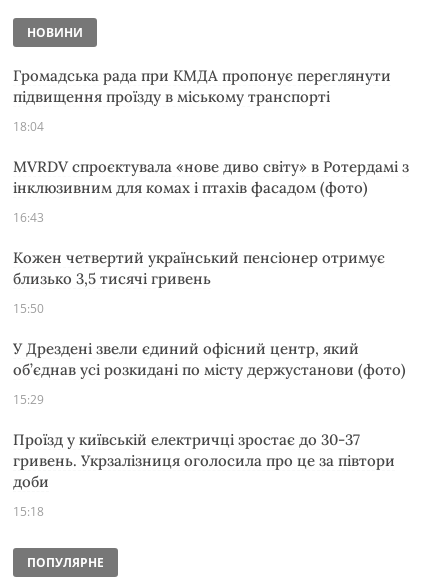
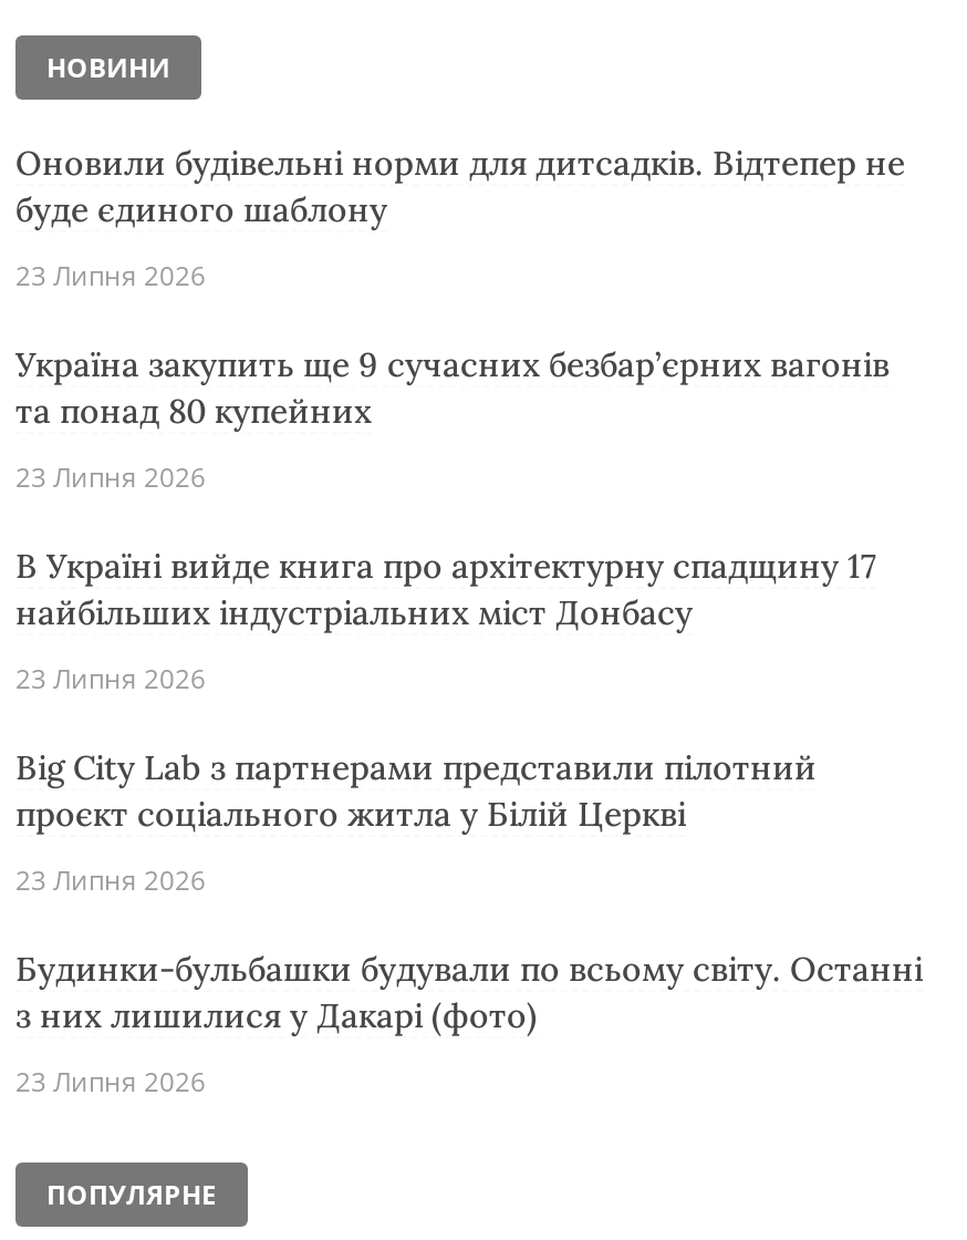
[13,66,391,106] Громадська рада при КМДА пропонує переглянути | підвищення проїзду в міському транспорті -> [15,141,905,229] Оновили будівельні норми для дитсадків. Відтепер не | буде єдиного шаблону
[13,118,44,135] 18:04 -> [15,256,206,294] 23 Липня 2026
[13,157,409,197] MVRDV спроєктувала «нове диво світу» в Ротердамі з | інклюзивним для комах і птахів фасадом (фото) -> [15,342,890,431] Україна закупить ще 9 сучасних безбар’єрних вагонів | та понад 80 купейних
[13,209,44,226] 16:43 -> [15,457,206,495] 23 Липня 2026
[13,248,385,288] Кожен четвертий український пенсіонер отримує | близько 3,5 тисячі гривень -> [15,544,876,632] В Україні вийде книга про архітектурну спадщину 17 | найбільших індустріальних міст Донбасу
[13,300,44,317] 15:50 -> [15,659,206,697] 23 Липня 2026
[13,339,406,379] У Дрездені звели єдиний офісний центр, який | об’єднав усі розкидані по місту держустанови (фото) -> [15,745,817,834] Big City Lab з партнерами представили пілотний | проєкт соціального житла у Білій Церкві
[13,391,44,408] 15:29 -> [15,860,206,898] 23 Липня 2026
[13,430,395,491] Проїзд у київській електричці зростає до 30-37 | гривень. Укрзалізниця оголосила про це за півтори | доби -> [15,947,923,1035] Будинки-бульбашки будували по всьому світу. Останні | з них лишилися у Дакарі (фото)
[13,503,44,520] 15:18 -> [15,1062,206,1100] 23 Липня 2026

